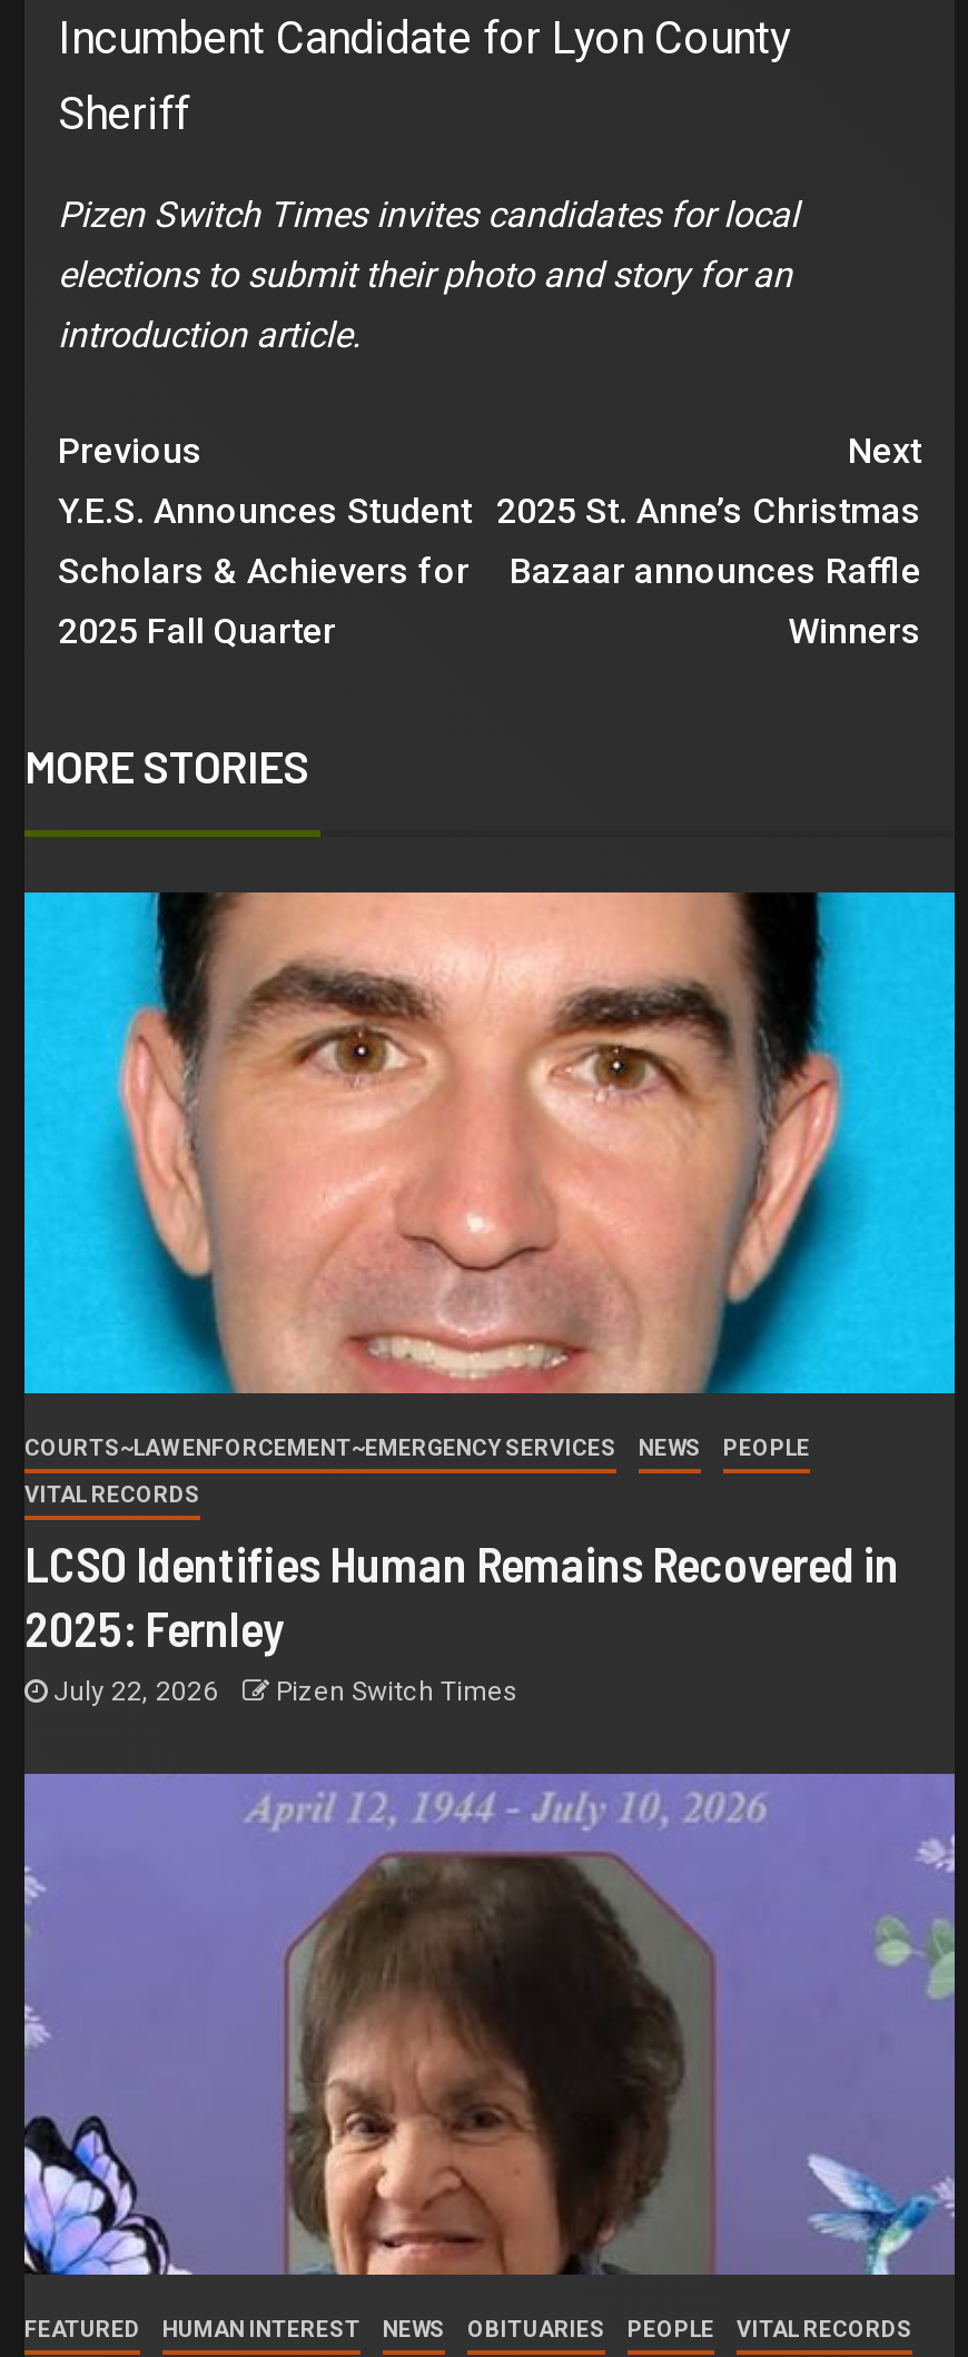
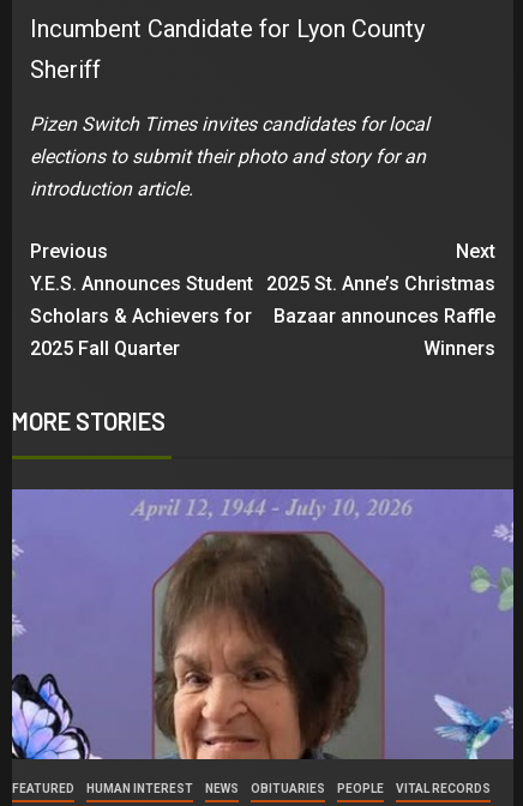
[22,890,957,1708] [image] | COURTS~LAW ENFORCEMENT~EMERGENCY SERVICES | NEWS | PEOPLE | VITAL RECORDS | LCSO Identifies Human Remains Recovered in | 2025: Fernley | July 22, 2026 | Pizen Switch Times -> none

